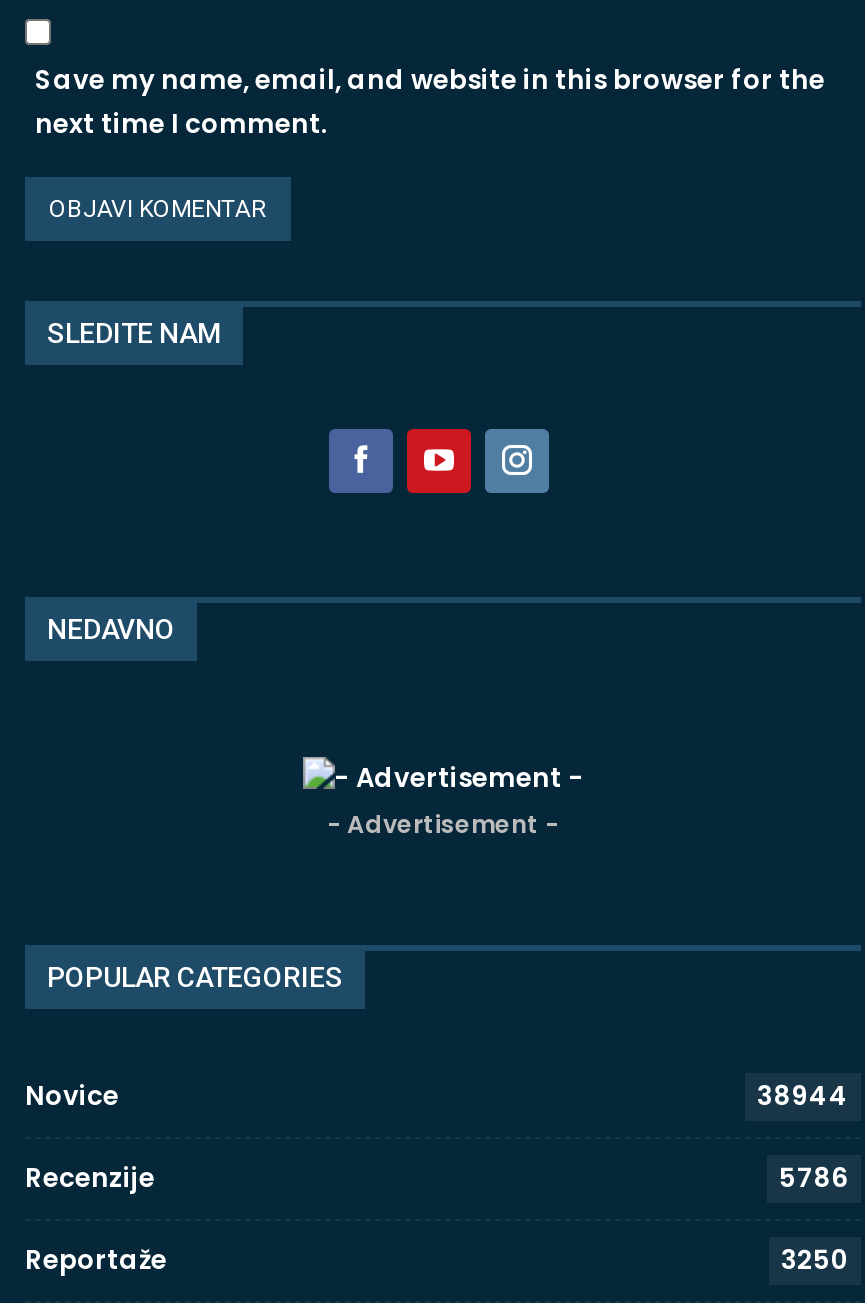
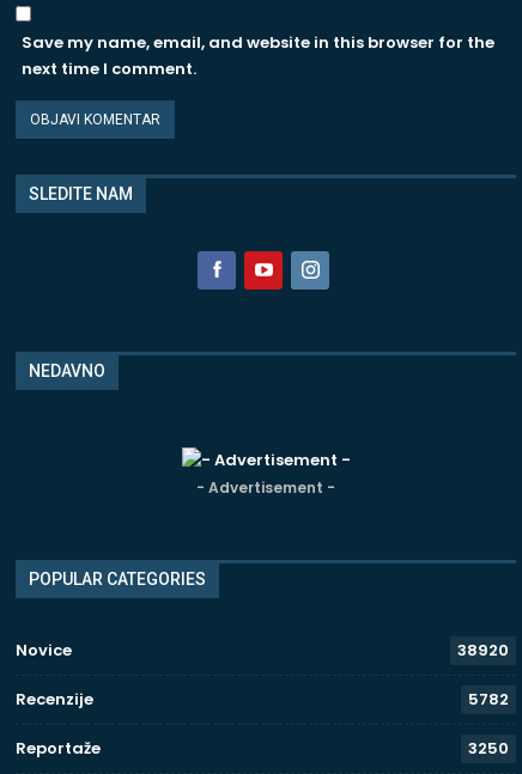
[757,1077,849,1115] 38944 -> [457,639,509,662] 38920
[779,1159,849,1197] 5786 -> [468,688,509,711] 5782

